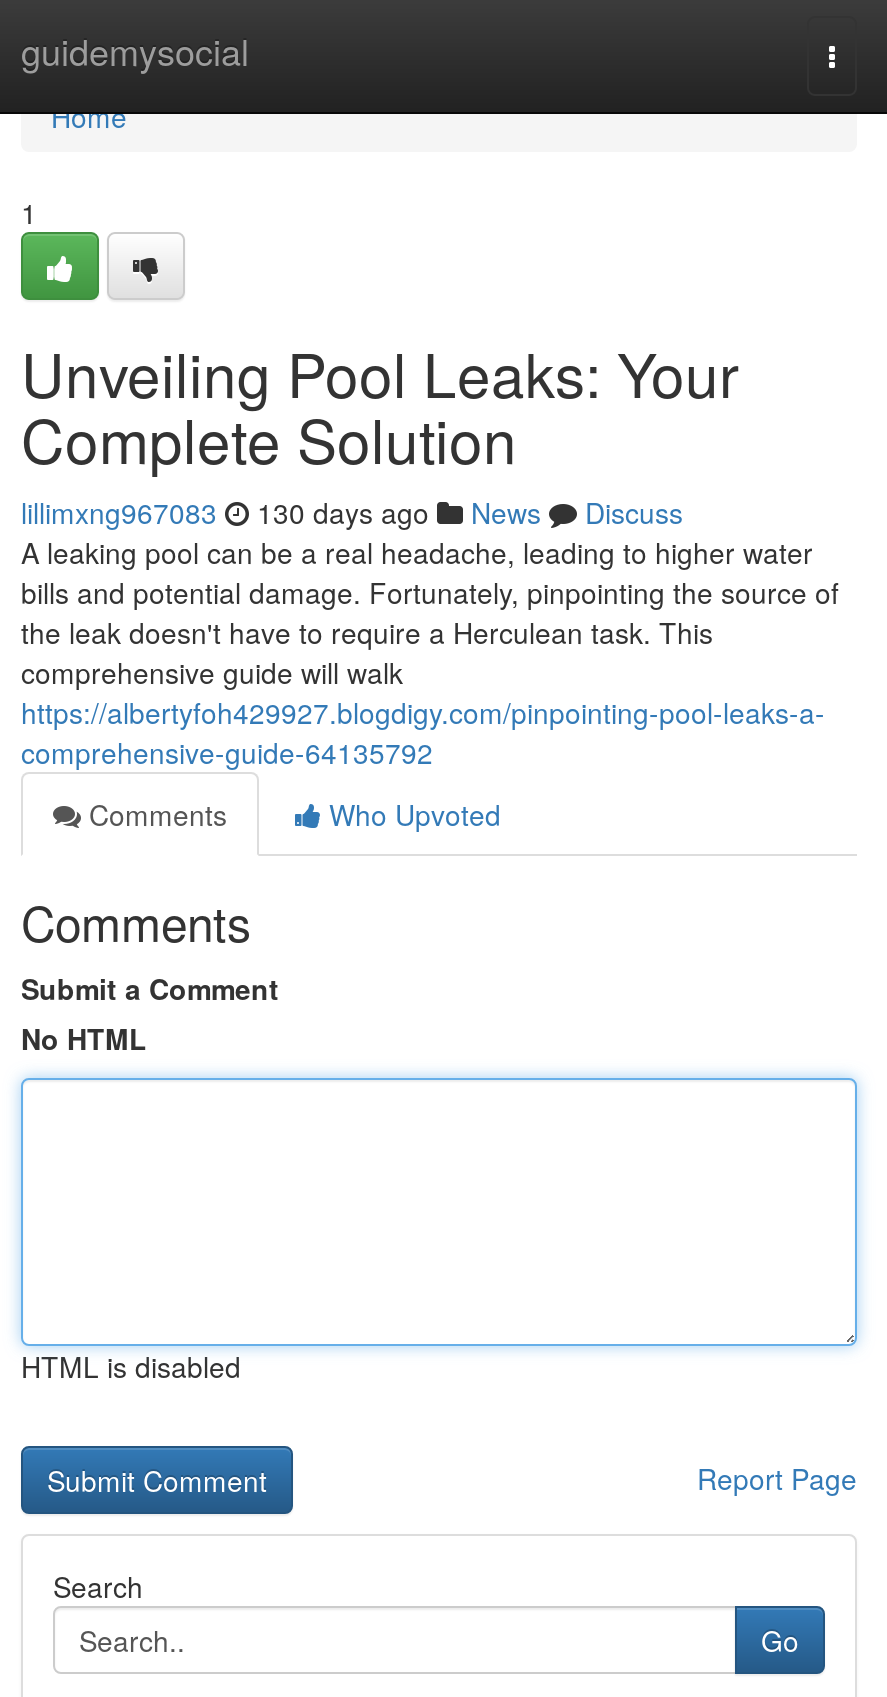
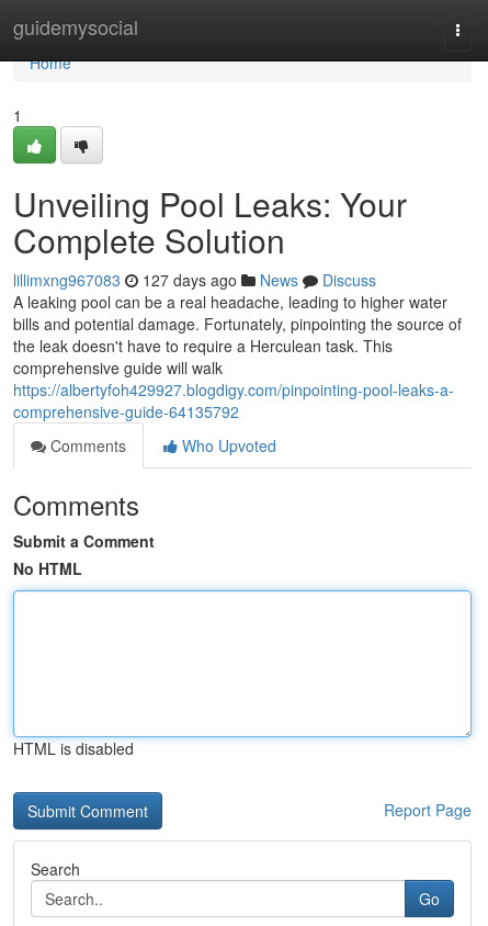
[21,492,683,532] lillimxng967083 130 days ago News Discuss -> [13,269,376,291] lillimxng967083 127 days ago News Discuss

